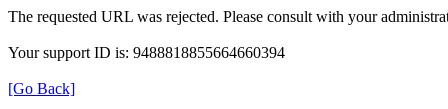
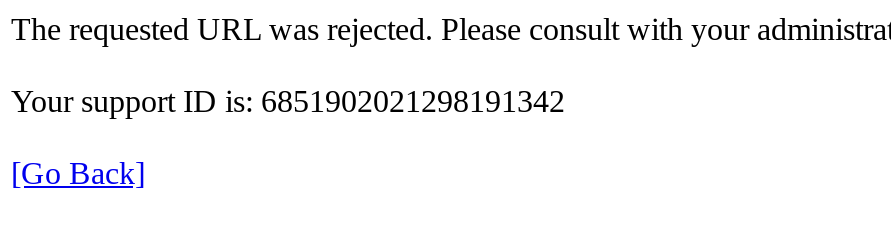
[8,44,285,61] Your support ID is: 9488818855664660394 -> [11,84,565,118] Your support ID is: 6851902021298191342

